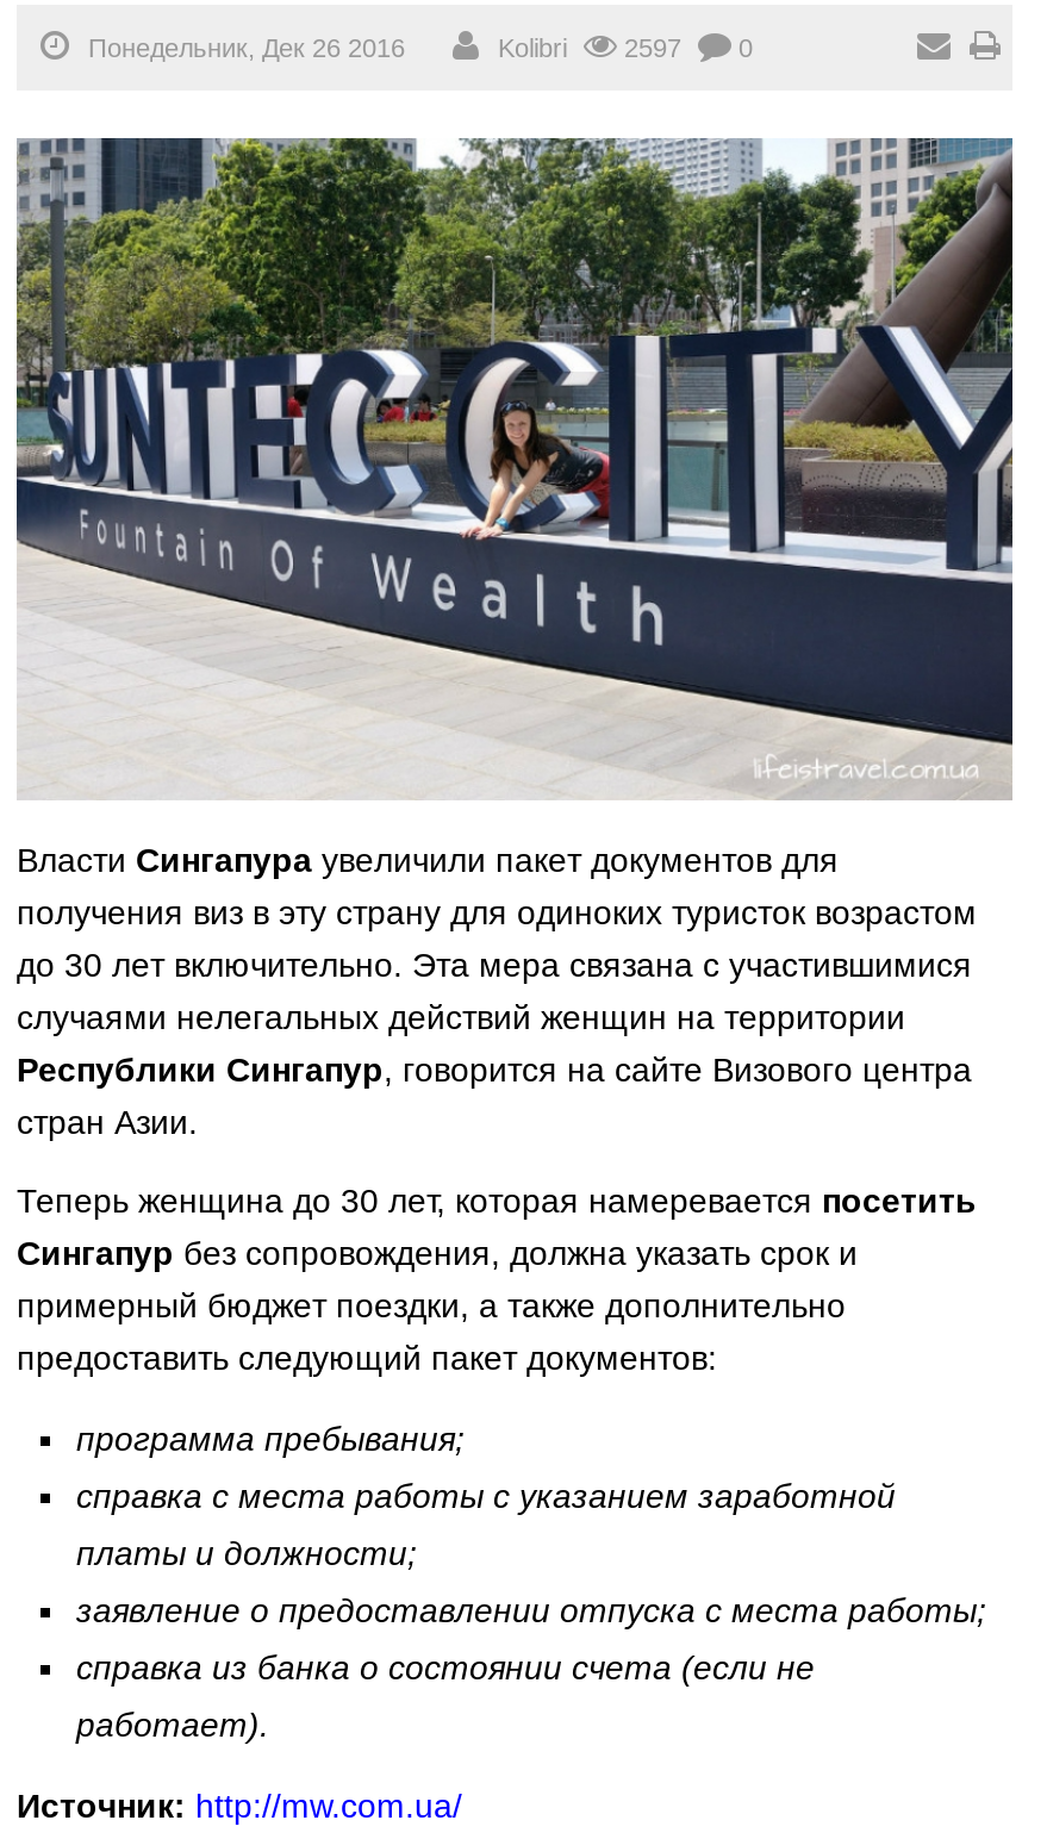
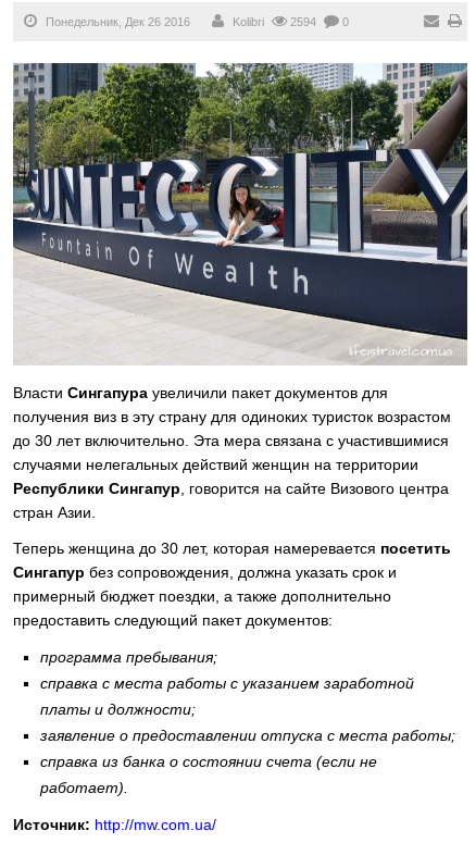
[498,33,753,62] Kolibri 2597 0 -> [233,15,349,28] Kolibri 2594 0

